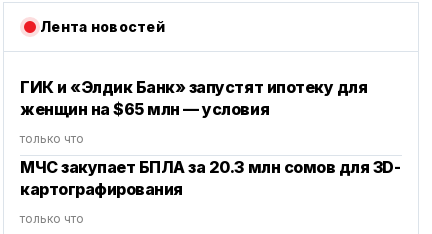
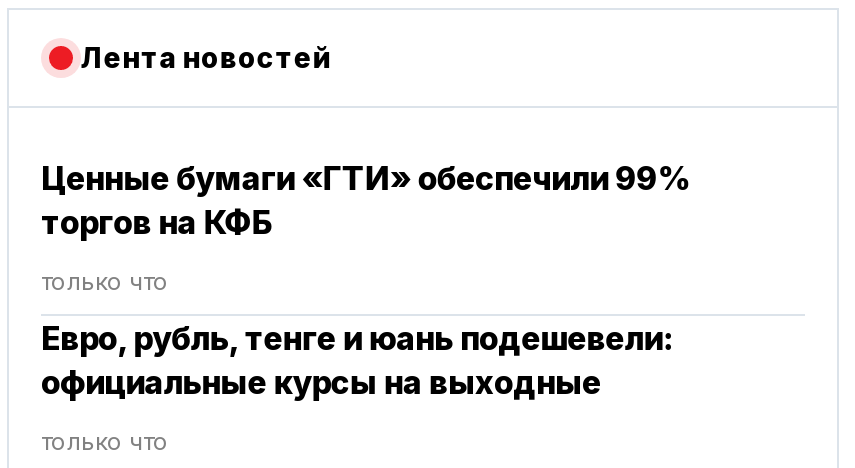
[20,77,367,119] ГИК и «Элдик Банк» запустят ипотеку для | женщин на $65 млн — условия -> [41,158,688,242] Ценные бумаги «ГТИ» обеспечили 99% | торгов на КФБ
[20,157,400,199] МЧС закупает БПЛА за 20.3 млн сомов для 3D- | картографирования -> [41,318,671,402] Евро, рубль, тенге и юань подешевели: | официальные курсы на выходные

